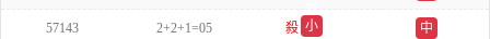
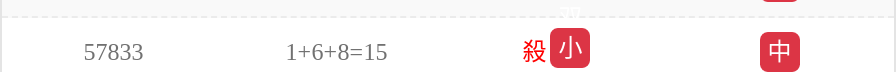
[46,21,79,36] 57143 -> [84,38,144,66] 57833
[156,21,212,36] 2+2+1=05 -> [286,38,388,66] 1+6+8=15

